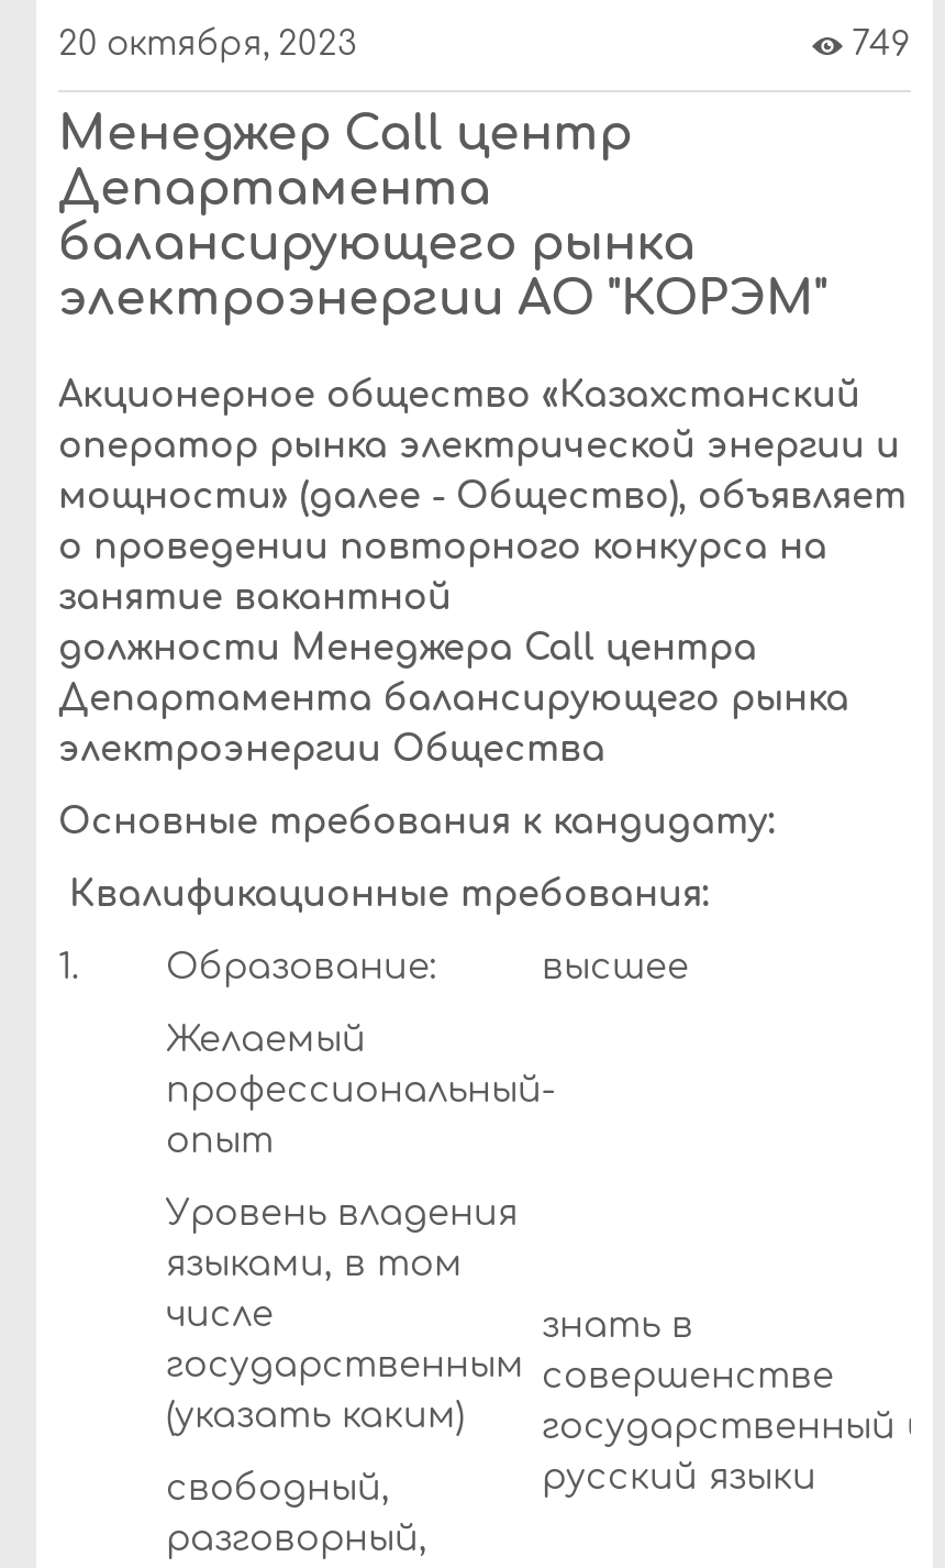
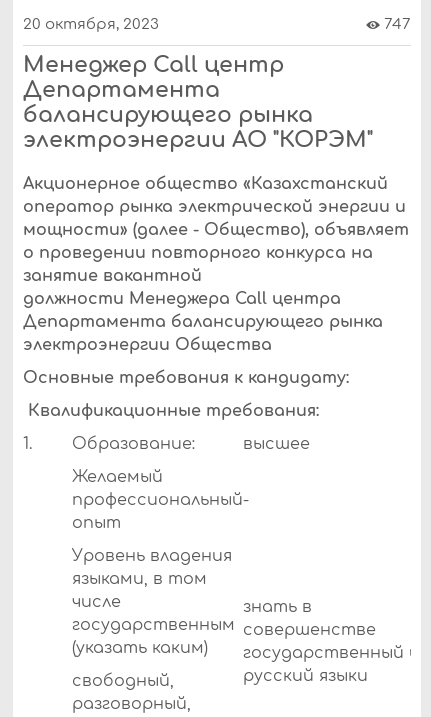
[852,26,911,64] 749 -> [384,16,411,33] 747

